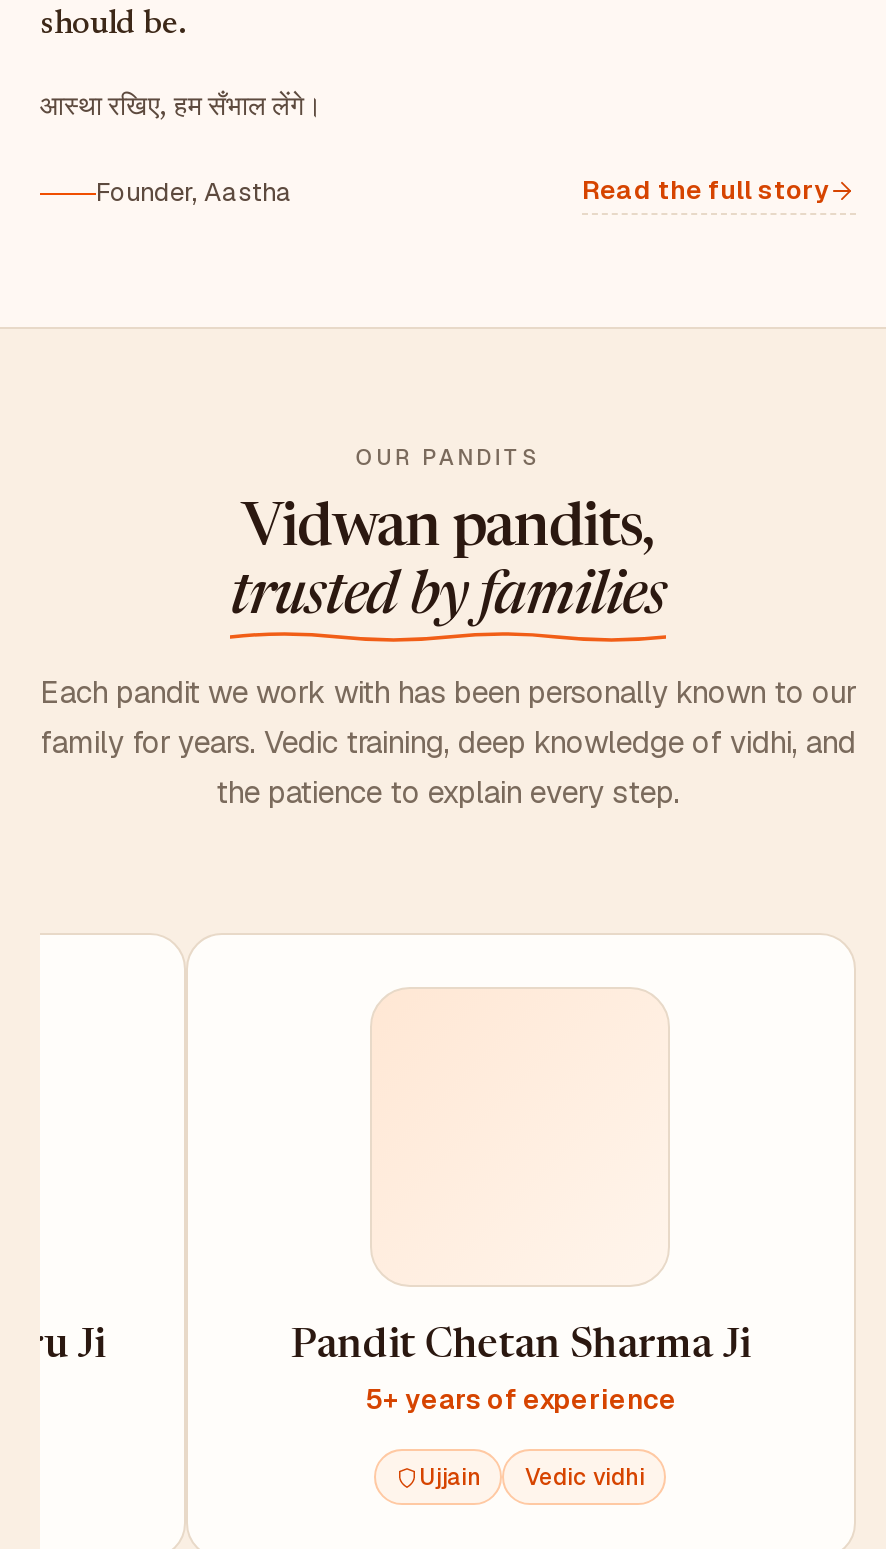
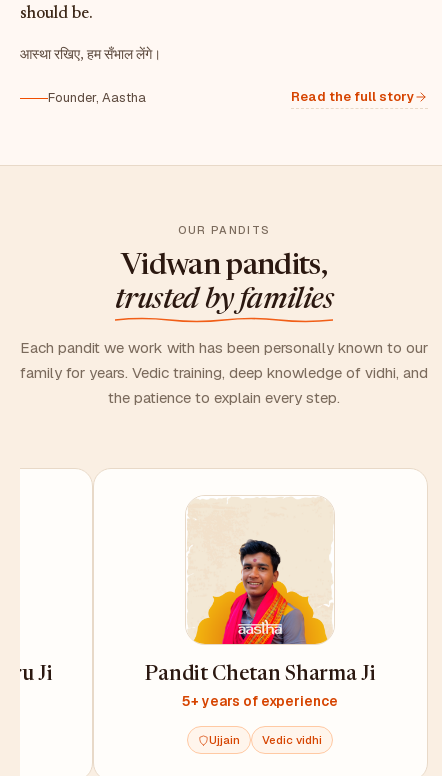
none -> [193,538,331,645] [image]

